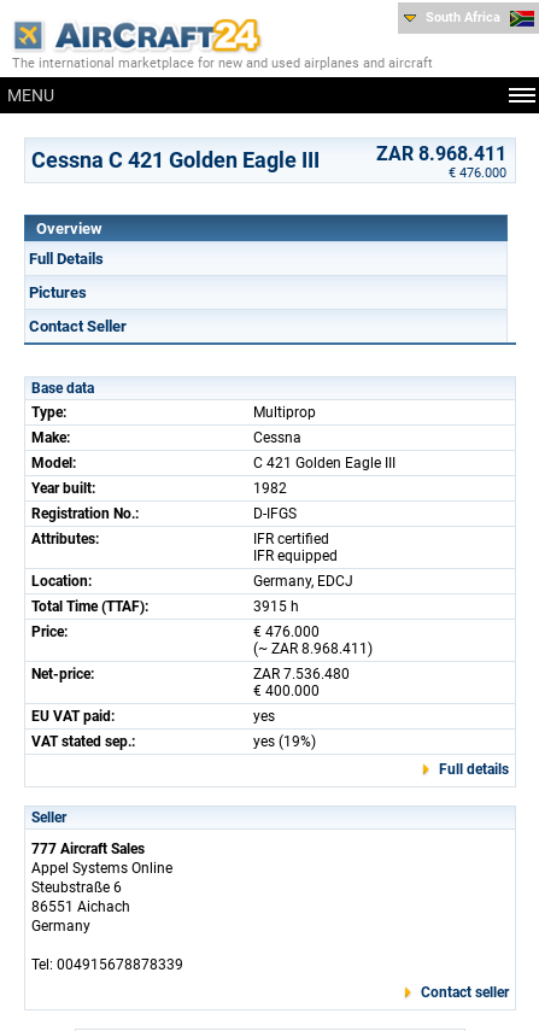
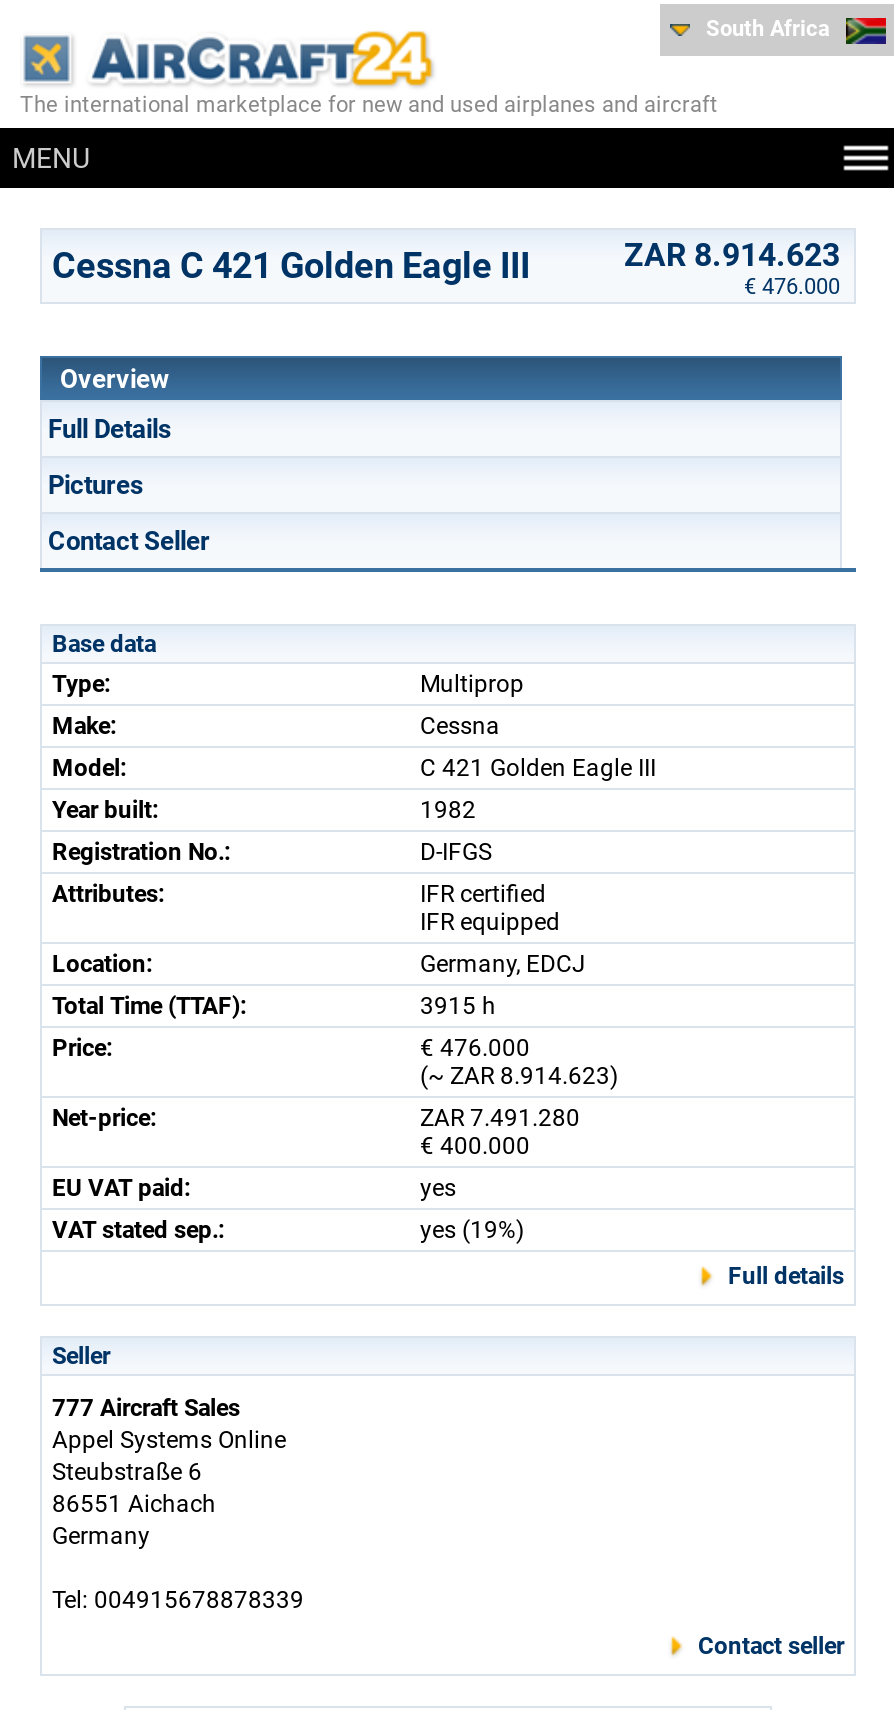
[376,142,506,165] ZAR 8.968.411 -> [624,236,840,274] ZAR 8.914.623
[253,640,373,657] (~ ZAR 8.968.411) -> [420,1062,618,1090] (~ ZAR 8.914.623)
[253,665,350,682] ZAR 7.536.480 -> [420,1104,580,1132] ZAR 7.491.280

